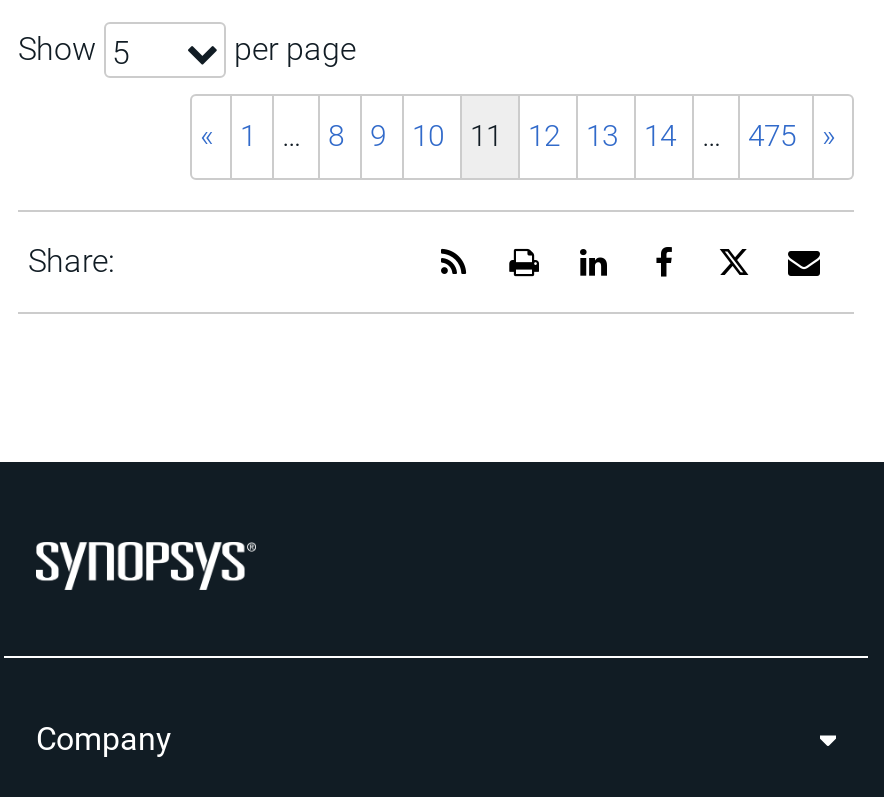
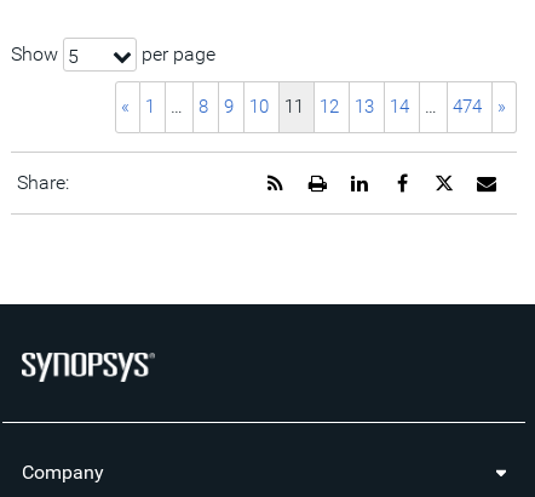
[748,117,796,153] 475 -> [453,95,482,117] 474

